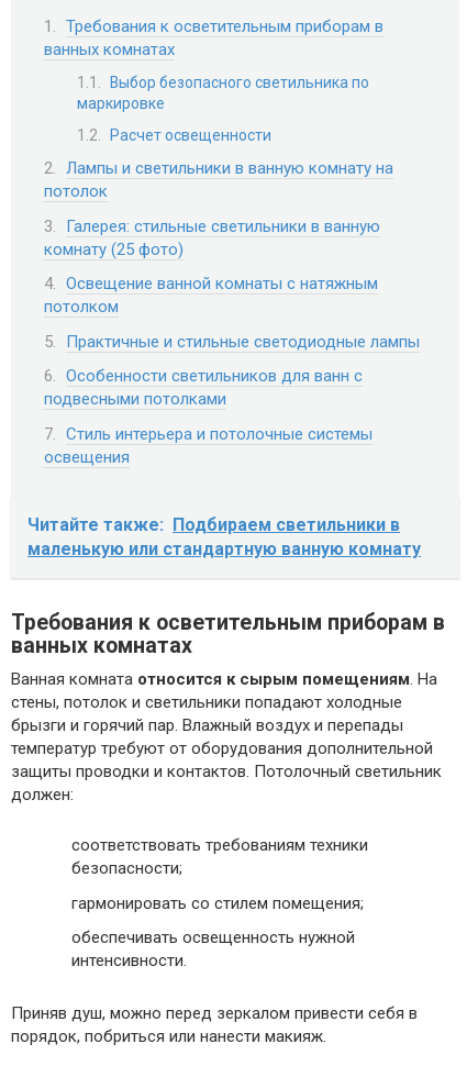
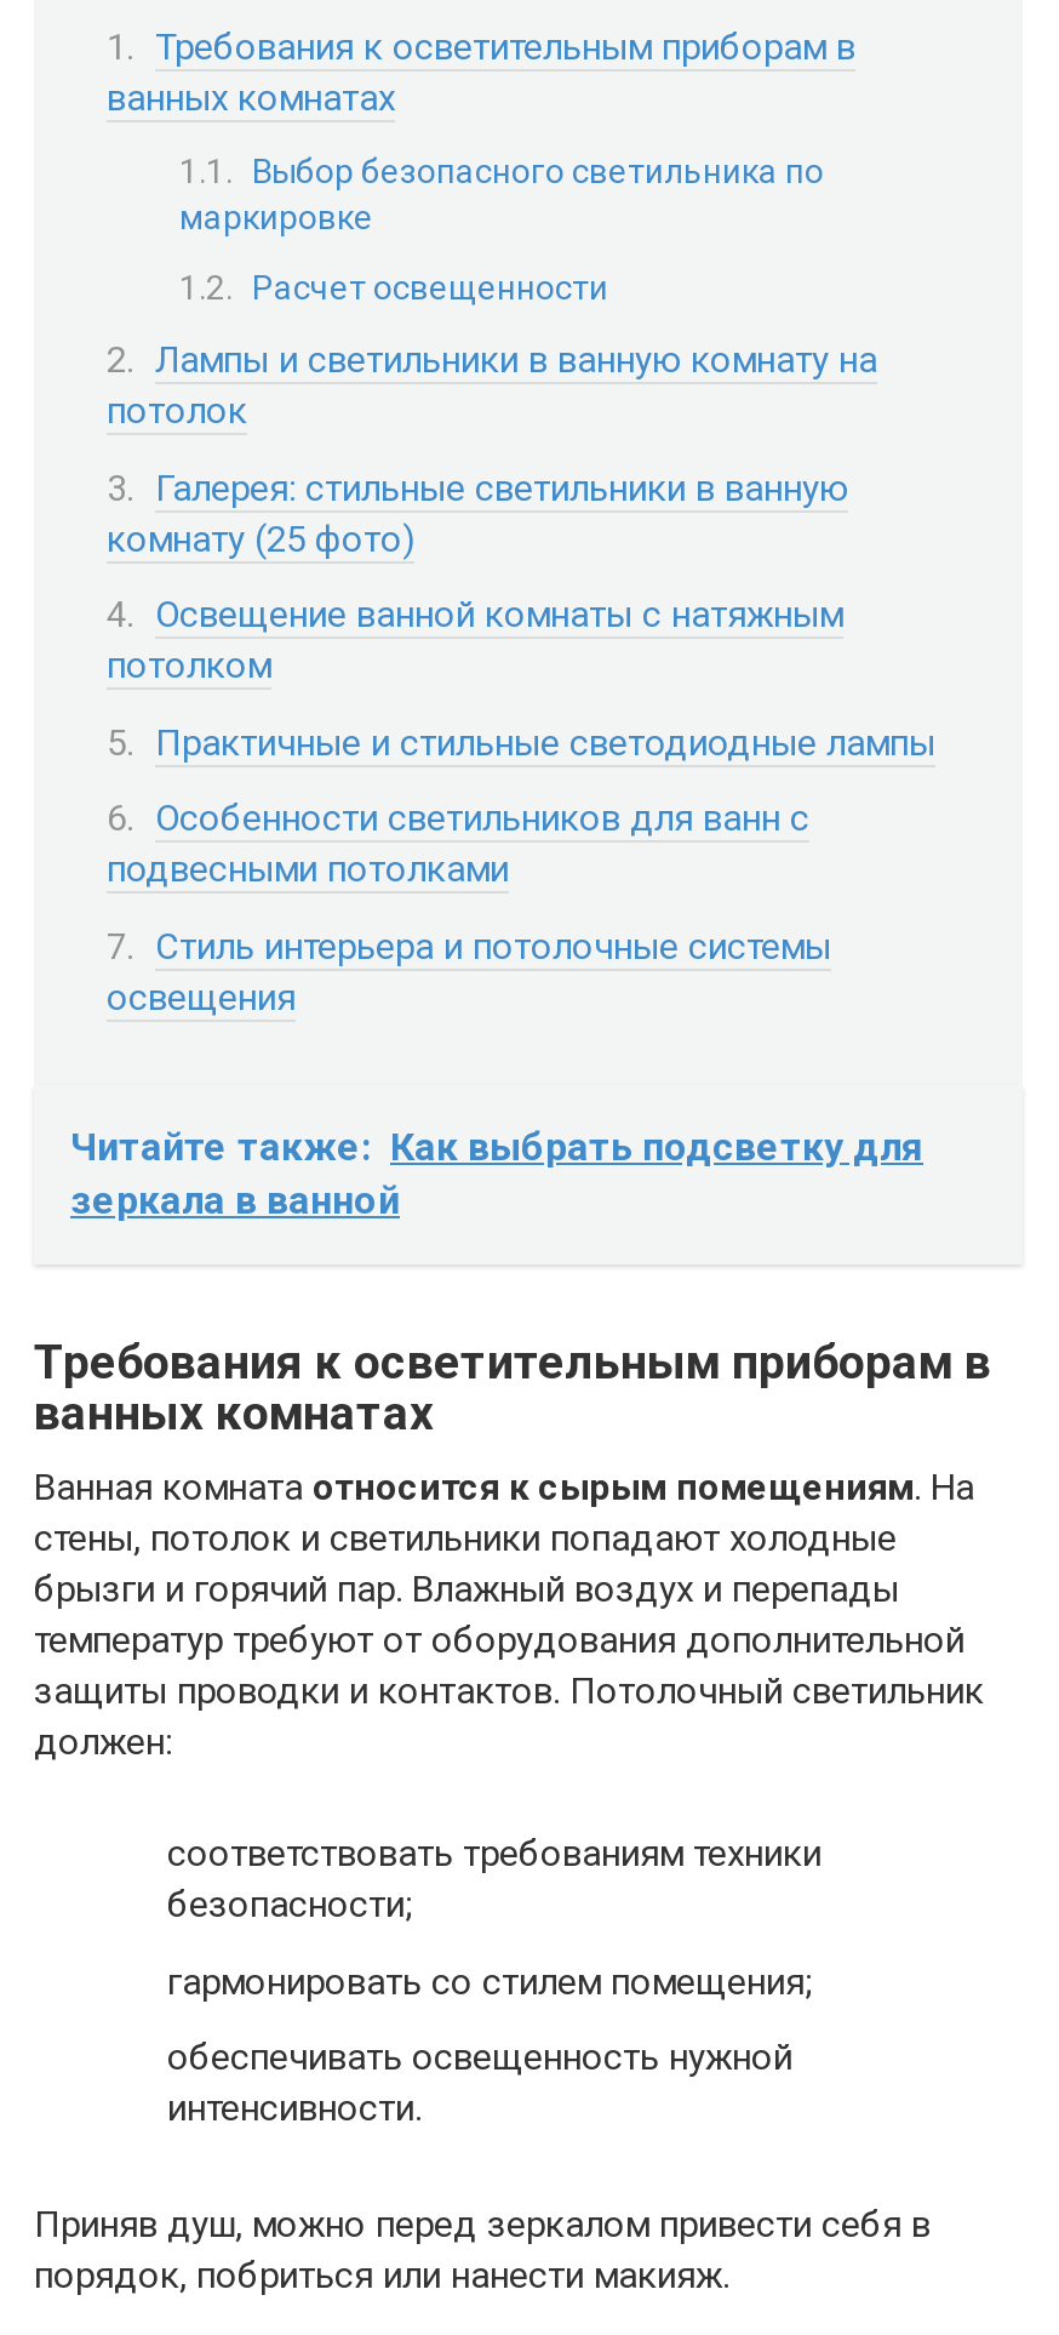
[27,515,421,560] Читайте также: Подбираем светильники в | маленькую или стандартную ванную комнату -> [70,1124,923,1224] Читайте также: Как выбрать подсветку для | зеркала в ванной

